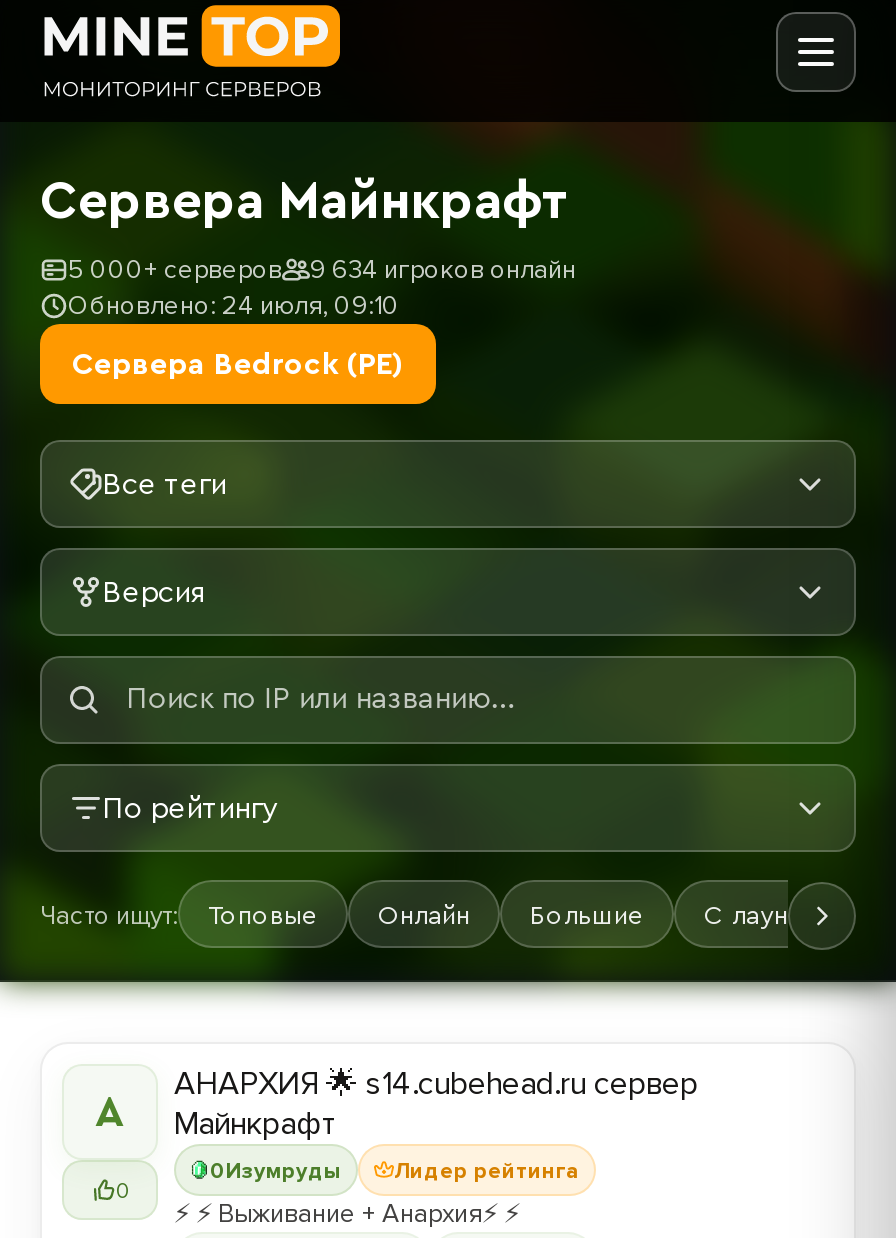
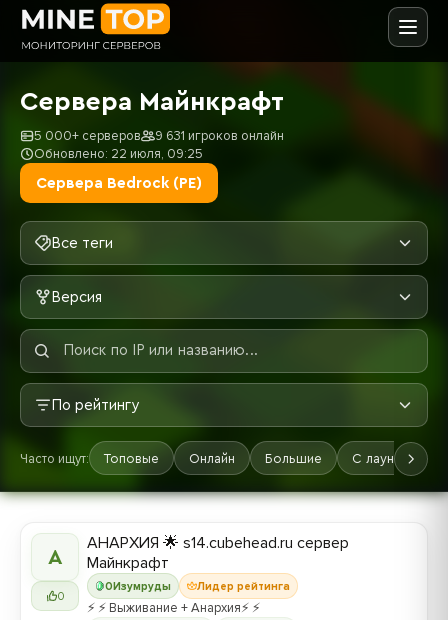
[310,254,576,286] 9 634 игроков онлайн -> [155,128,284,144] 9 631 игроков онлайн
[68,290,400,322] Обновлено: 24 июля, 09:10 -> [34,146,203,162] Обновлено: 22 июля, 09:25

